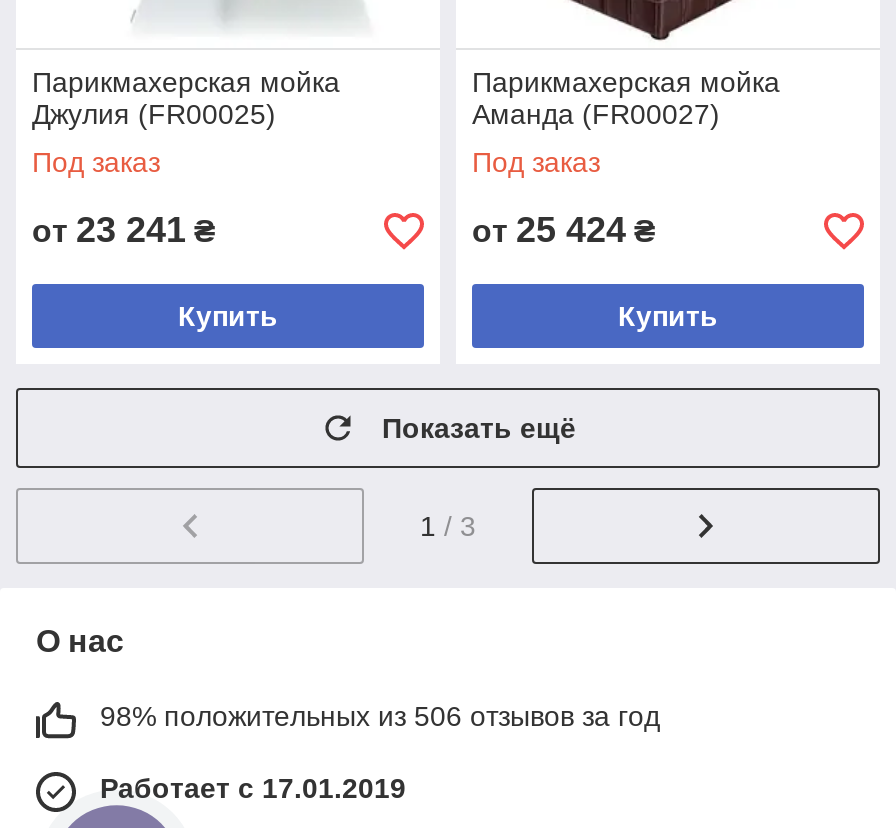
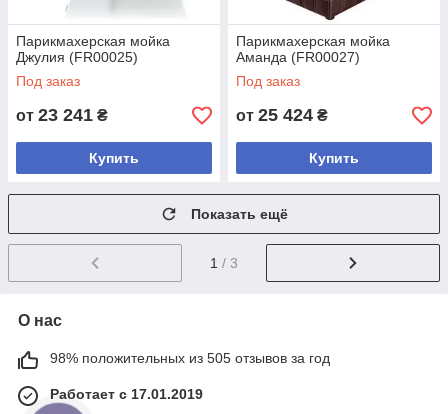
[100,700,660,732] 98% положительных из 506 отзывов за год -> [50,350,330,366] 98% положительных из 505 отзывов за год

